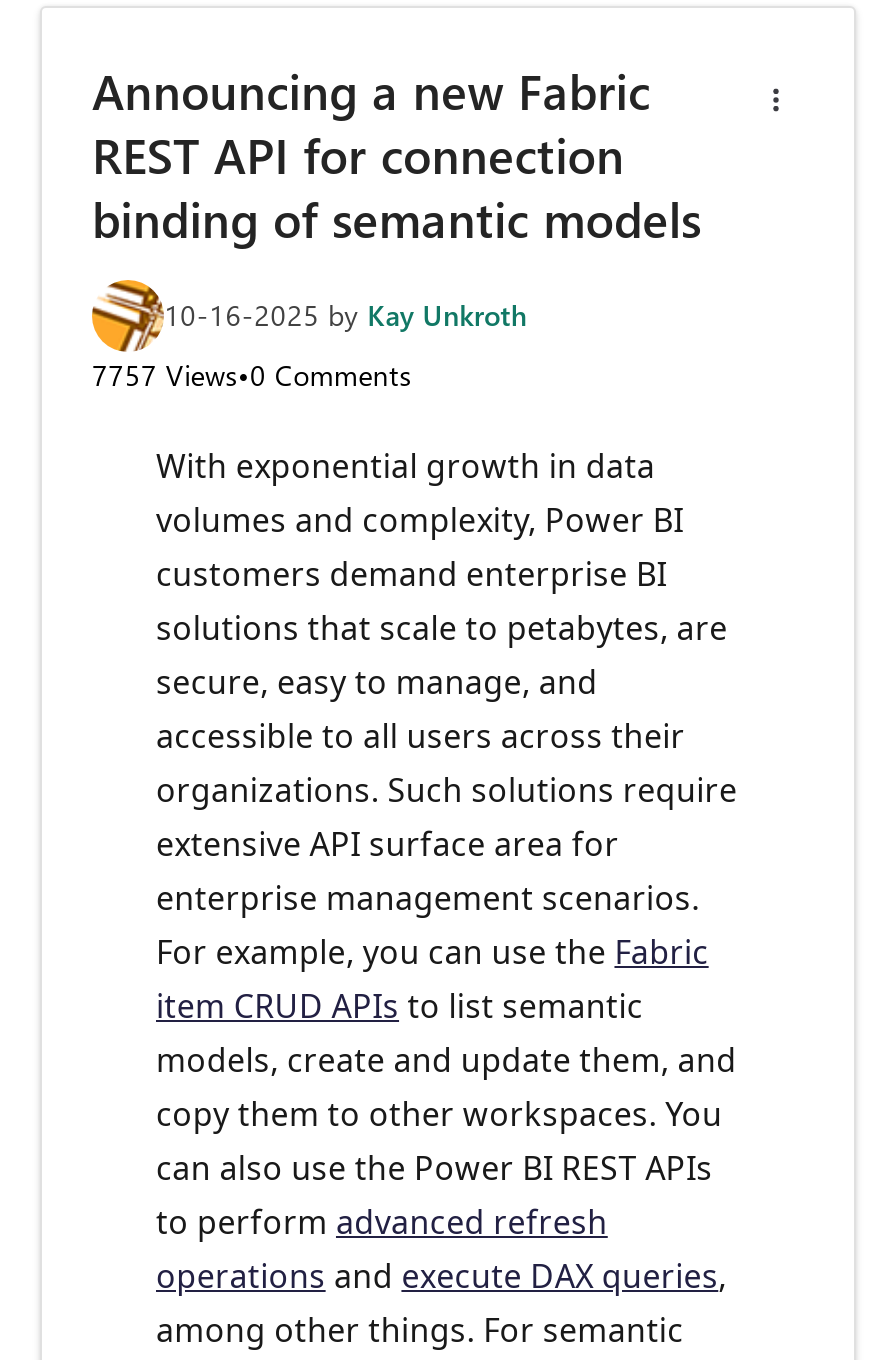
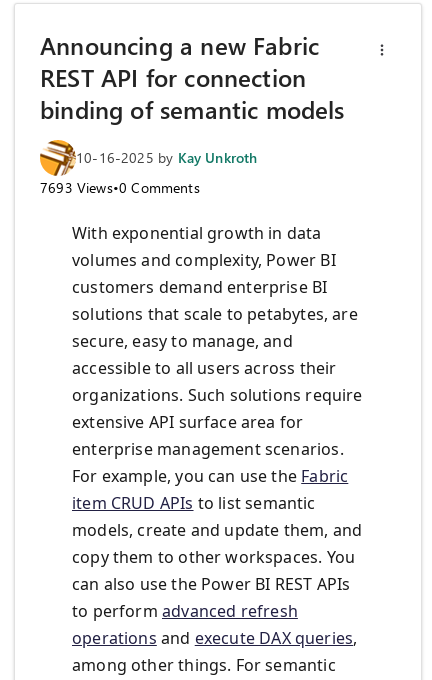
[92,357,412,395] 7757 Views•0 Comments -> [40,178,200,197] 7693 Views•0 Comments

